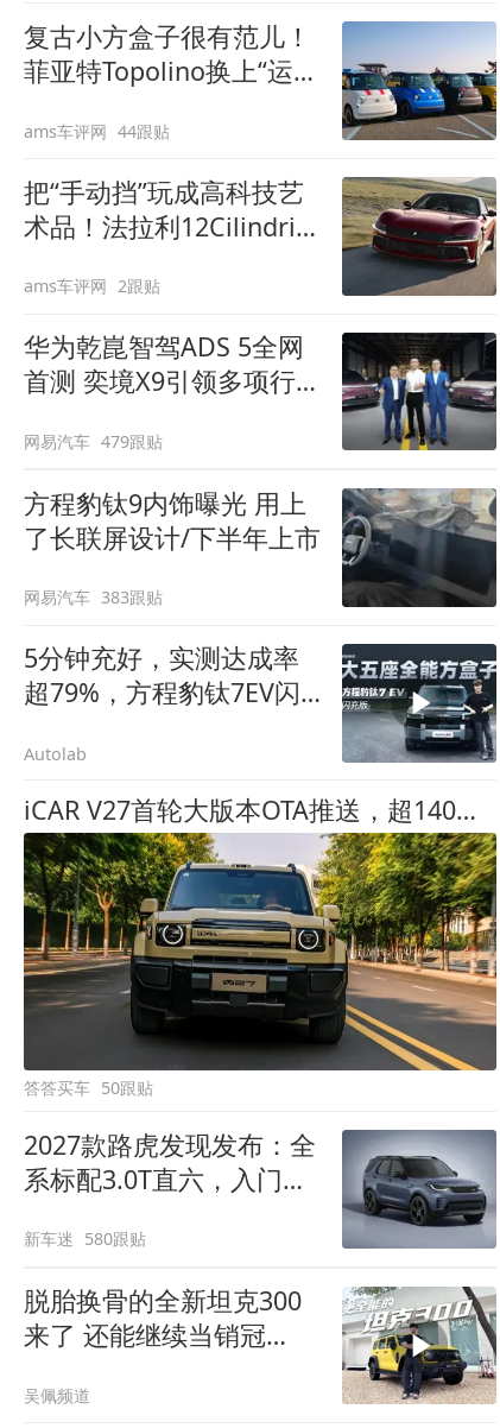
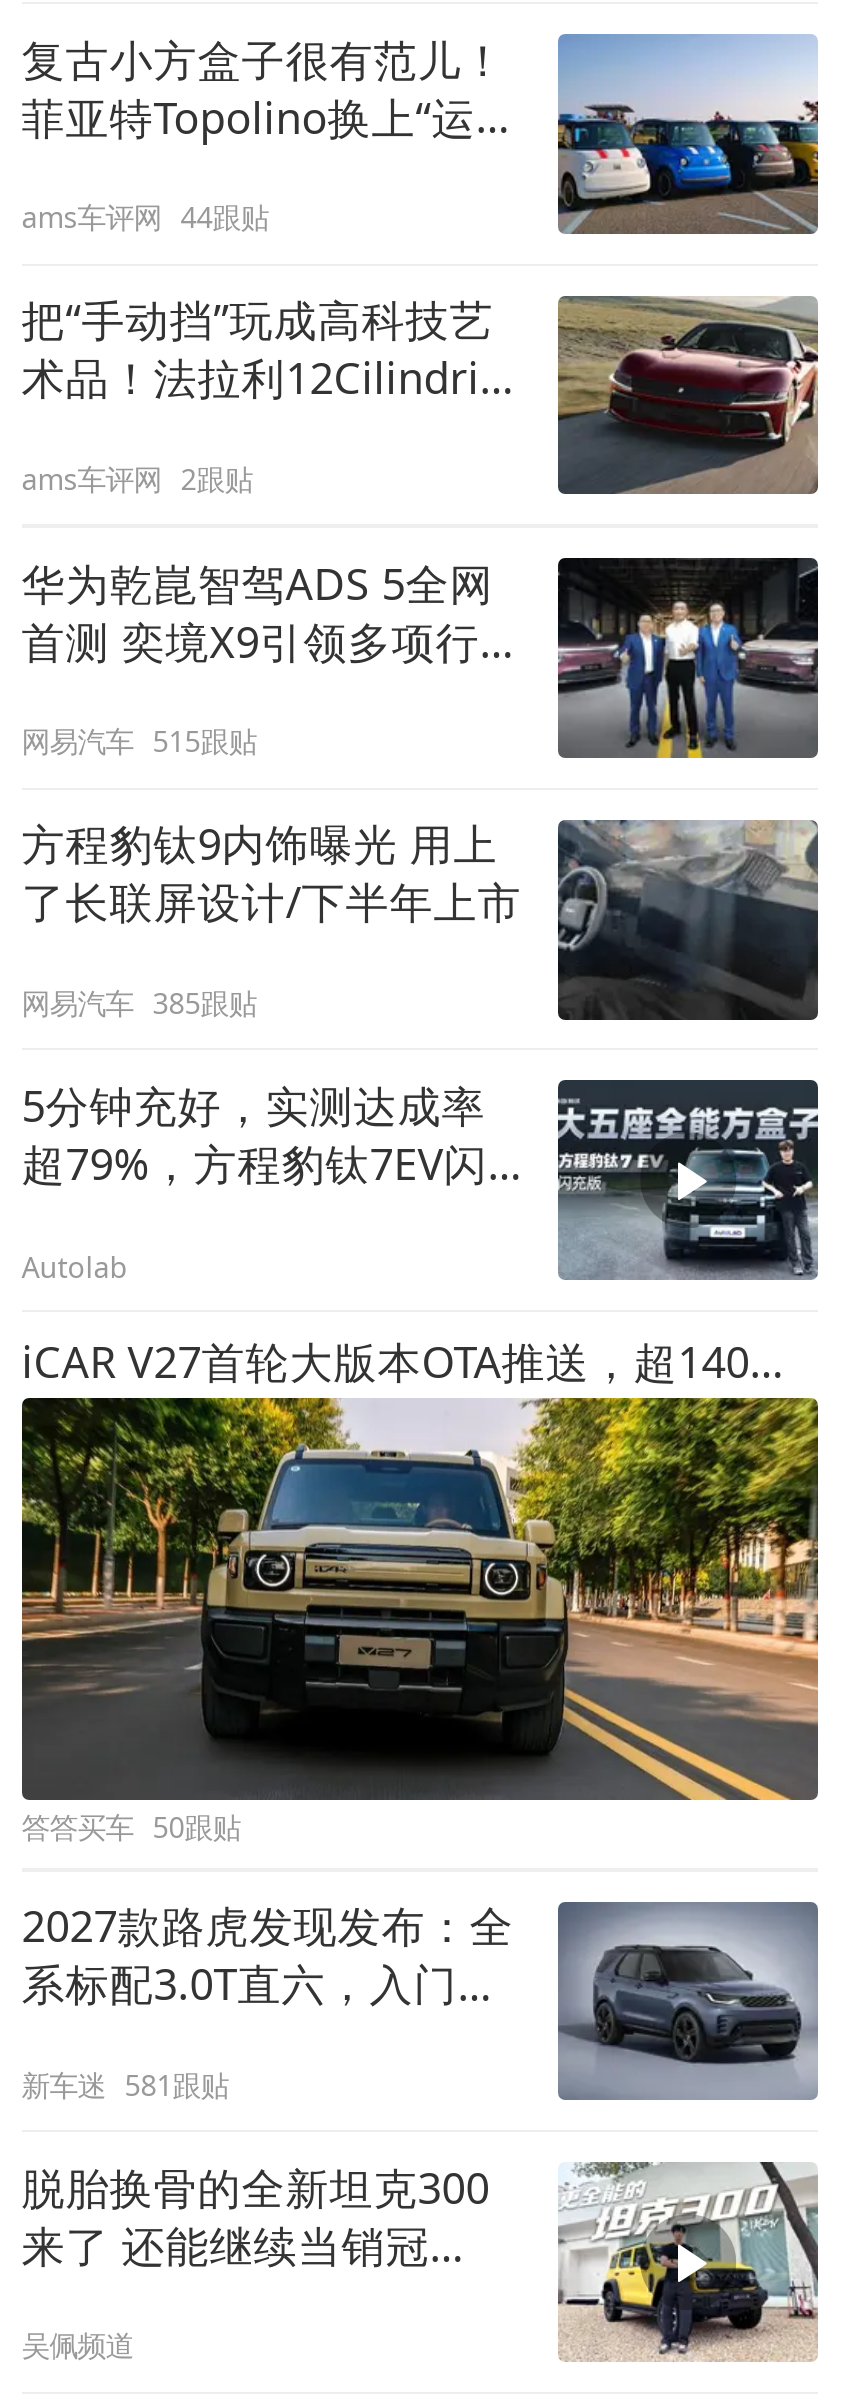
[23,430,163,452] 网易汽车 479跟贴 -> [21,722,257,760] 网易汽车 515跟贴
[23,586,163,609] 网易汽车 383跟贴 -> [21,984,257,1022] 网易汽车 385跟贴
[23,1228,146,1250] 新车迷 580跟贴 -> [21,2066,229,2104] 新车迷 581跟贴

